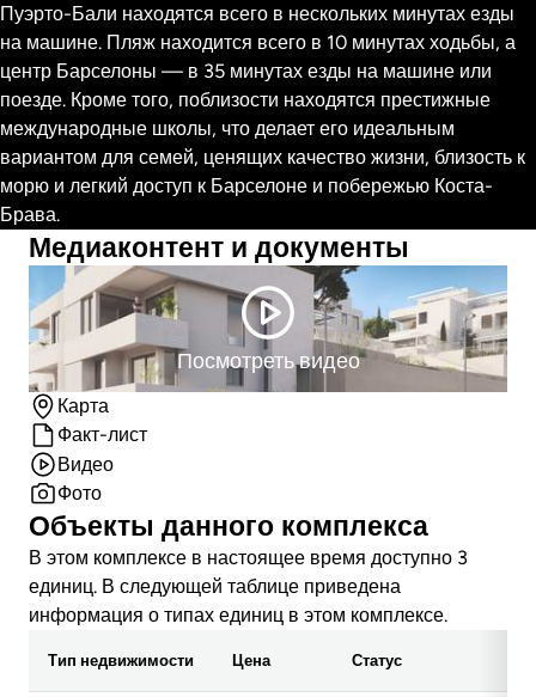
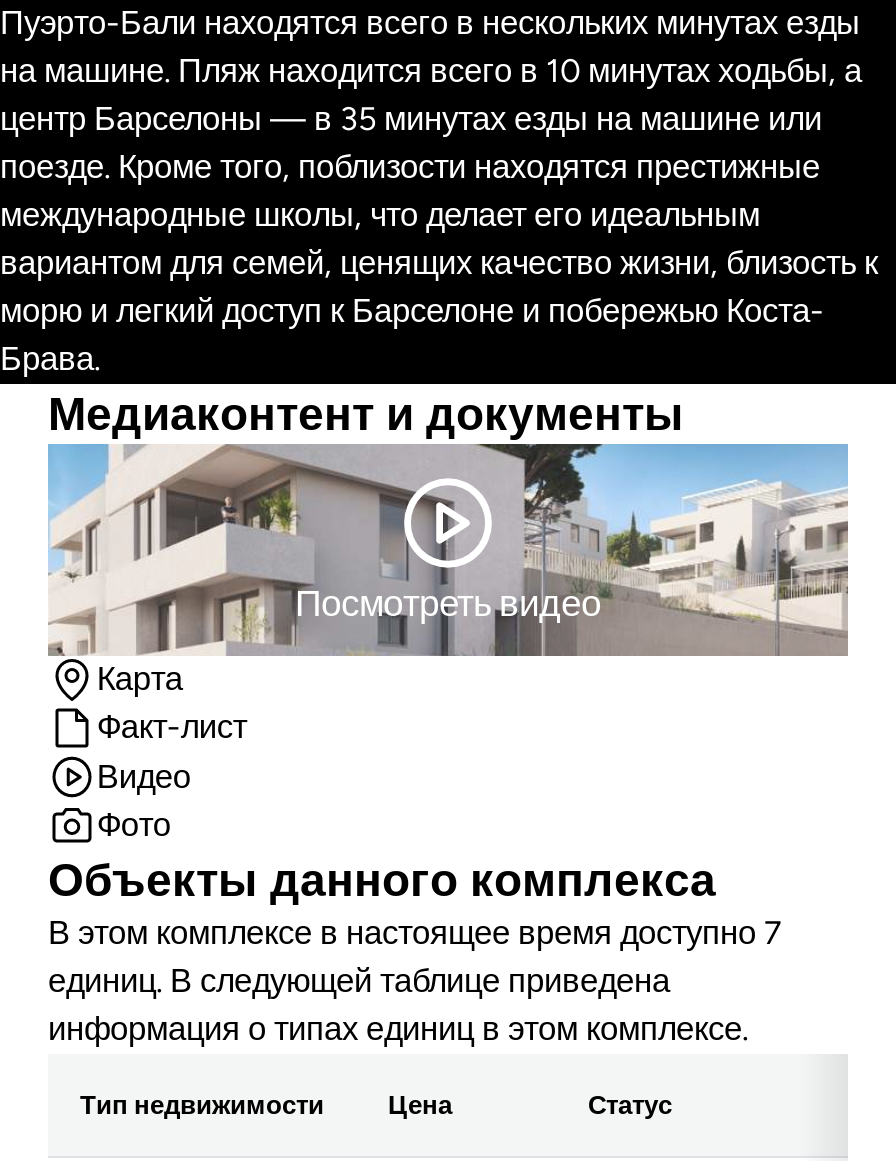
[29,547,468,569] В этом комплексе в настоящее время доступно 3 -> [48,915,782,953] В этом комплексе в настоящее время доступно 7

